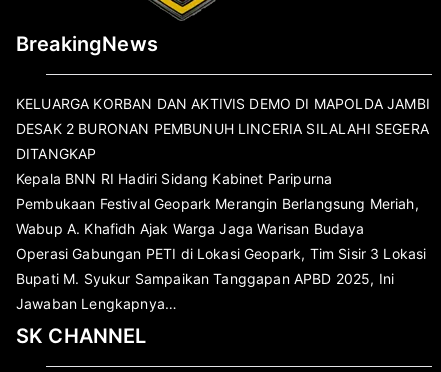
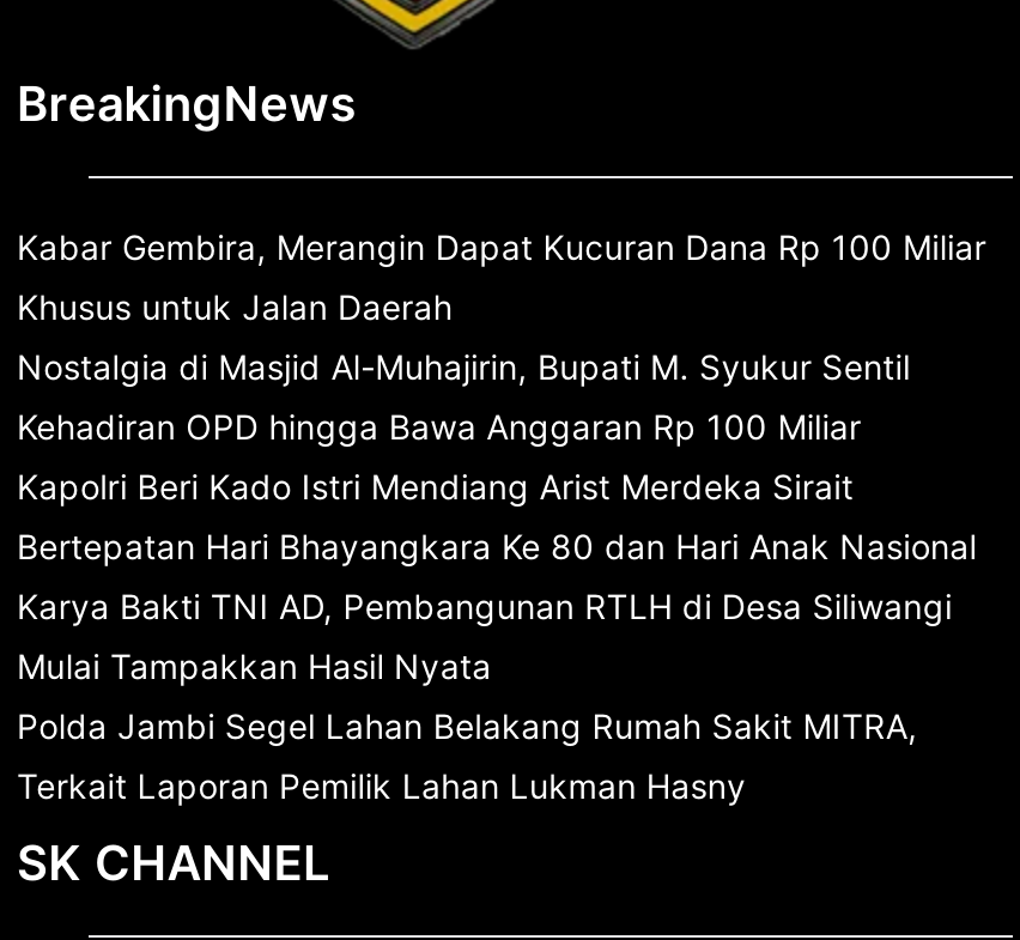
[16,94,430,311] KELUARGA KORBAN DAN AKTIVIS DEMO DI MAPOLDA JAMBI | DESAK 2 BURONAN PEMBUNUH LINCERIA SILALAHI SEGERA | DITANGKAP | Kepala BNN RI Hadiri Sidang Kabinet Paripurna | Pembukaan Festival Geopark Merangin Berlangsung Meriah, | Wabup A. Khafidh Ajak Warga Jaga Warisan Budaya | Operasi Gabungan PETI di Lokasi Geopark, Tim Sisir 3 Lokasi | Bupati M. Syukur Sampaikan Tanggapan APBD 2025, Ini | Jawaban Lengkapnya… -> [17,226,986,806] Kabar Gembira, Merangin Dapat Kucuran Dana Rp 100 Miliar | Khusus untuk Jalan Daerah | Nostalgia di Masjid Al-Muhajirin, Bupati M. Syukur Sentil | Kehadiran OPD hingga Bawa Anggaran Rp 100 Miliar | Kapolri Beri Kado Istri Mendiang Arist Merdeka Sirait | Bertepatan Hari Bhayangkara Ke 80 dan Hari Anak Nasional | Karya Bakti TNI AD, Pembangunan RTLH di Desa Siliwangi | Mulai Tampakkan Hasil Nyata | Polda Jambi Segel Lahan Belakang Rumah Sakit MITRA, | Terkait Laporan Pemilik Lahan Lukman Hasny

